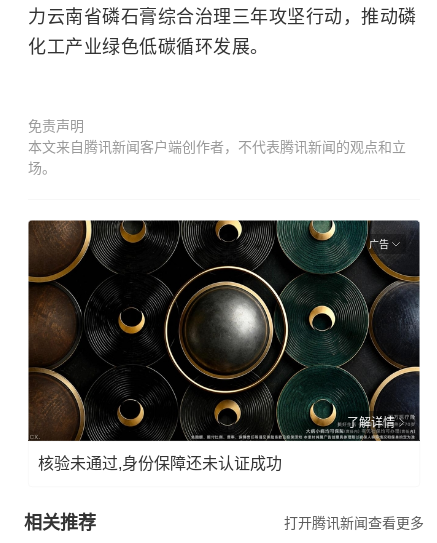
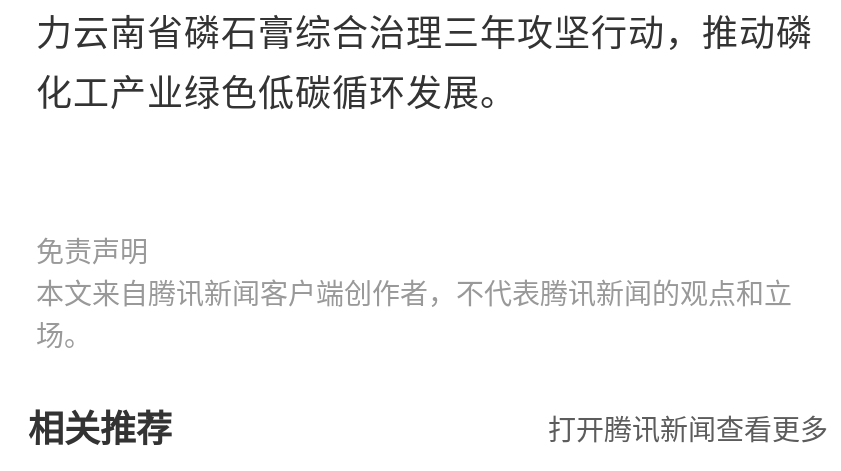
[27,219,421,442] [image] | 广告 -> none
[38,415,395,471] 了解详情 | 核验未通过,身份保障还未认证成功 -> none

